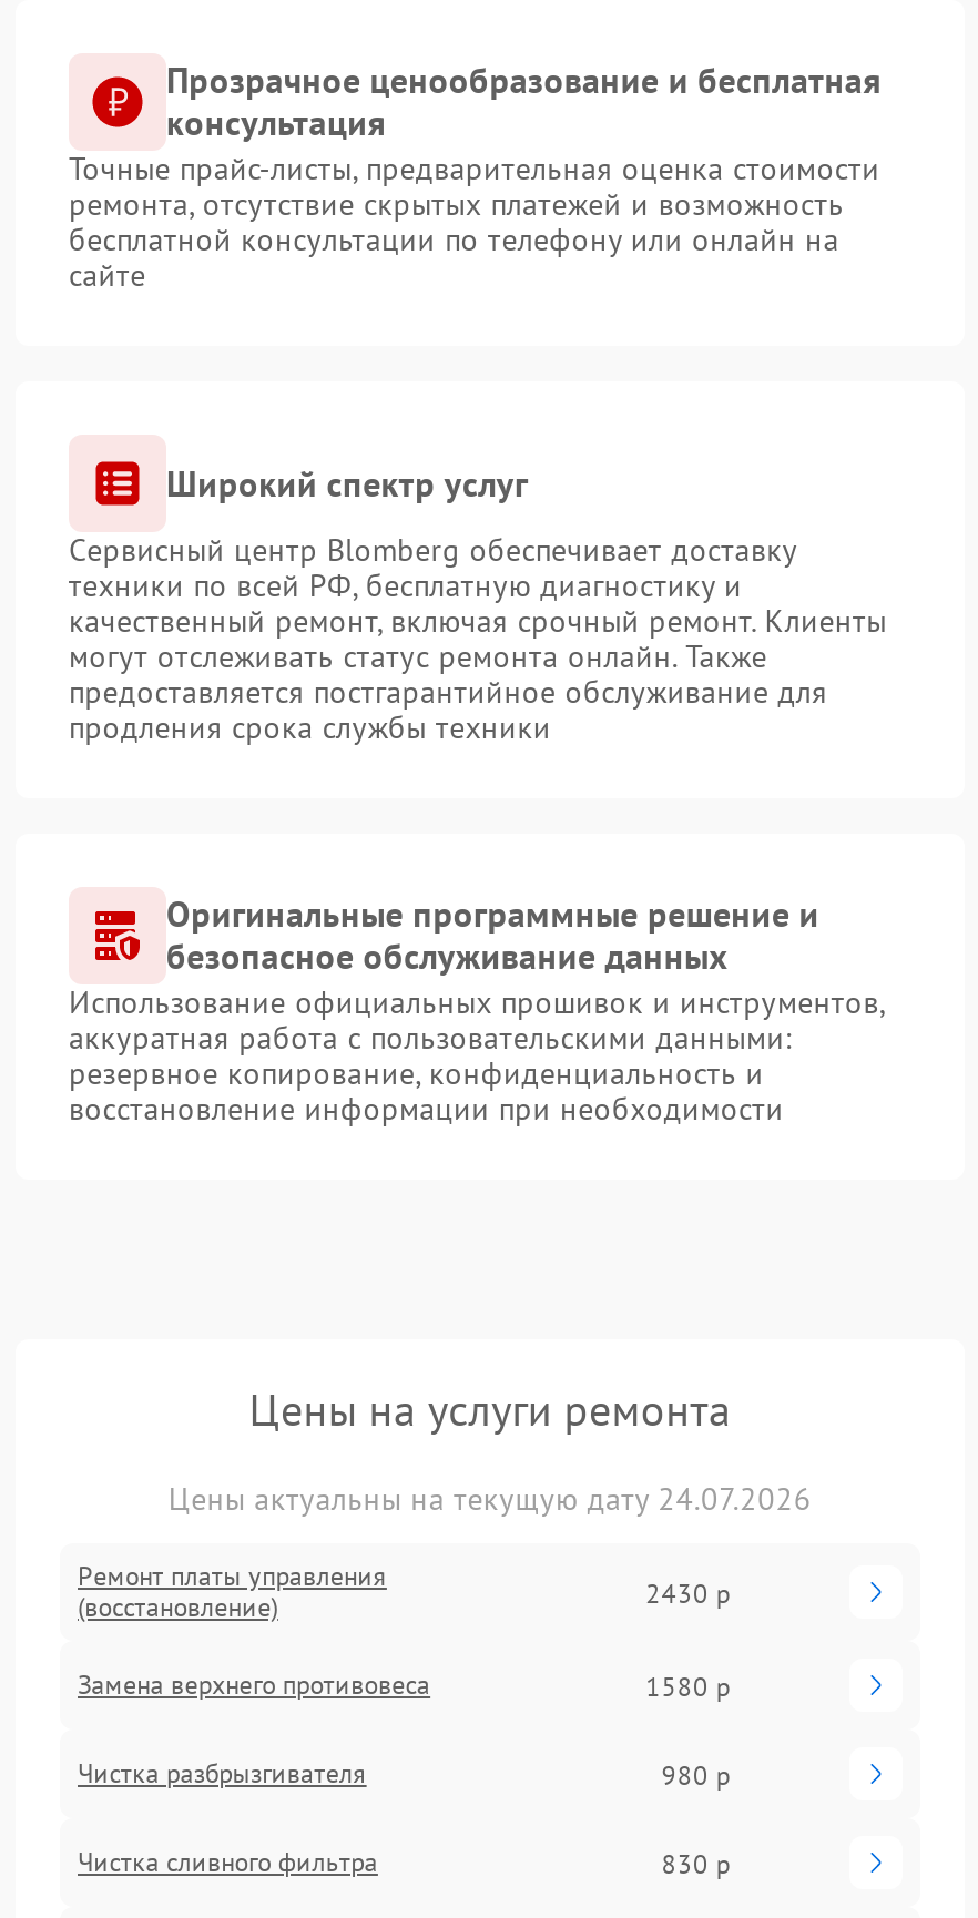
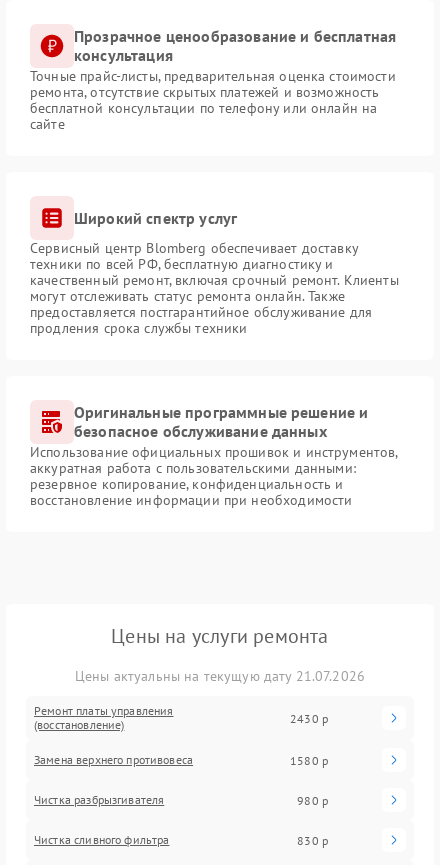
[168,1479,812,1519] Цены актуальны на текущую дату 24.07.2026 -> [75,667,365,685] Цены актуальны на текущую дату 21.07.2026

